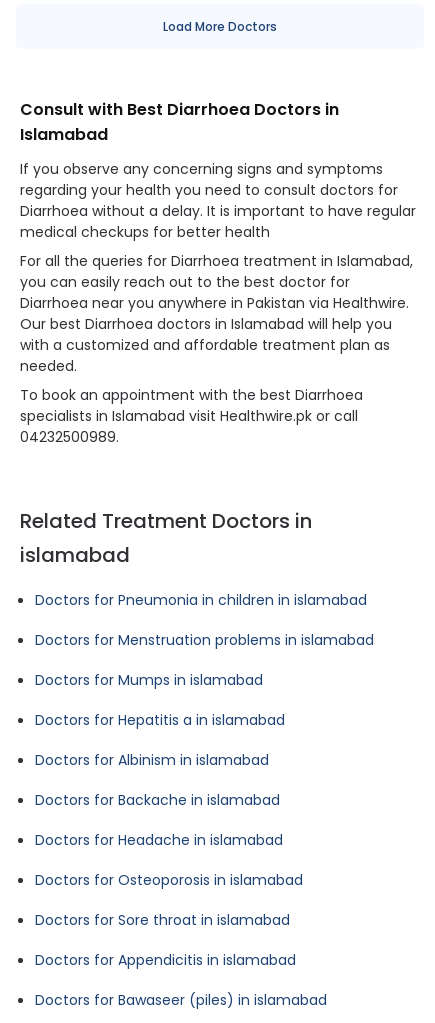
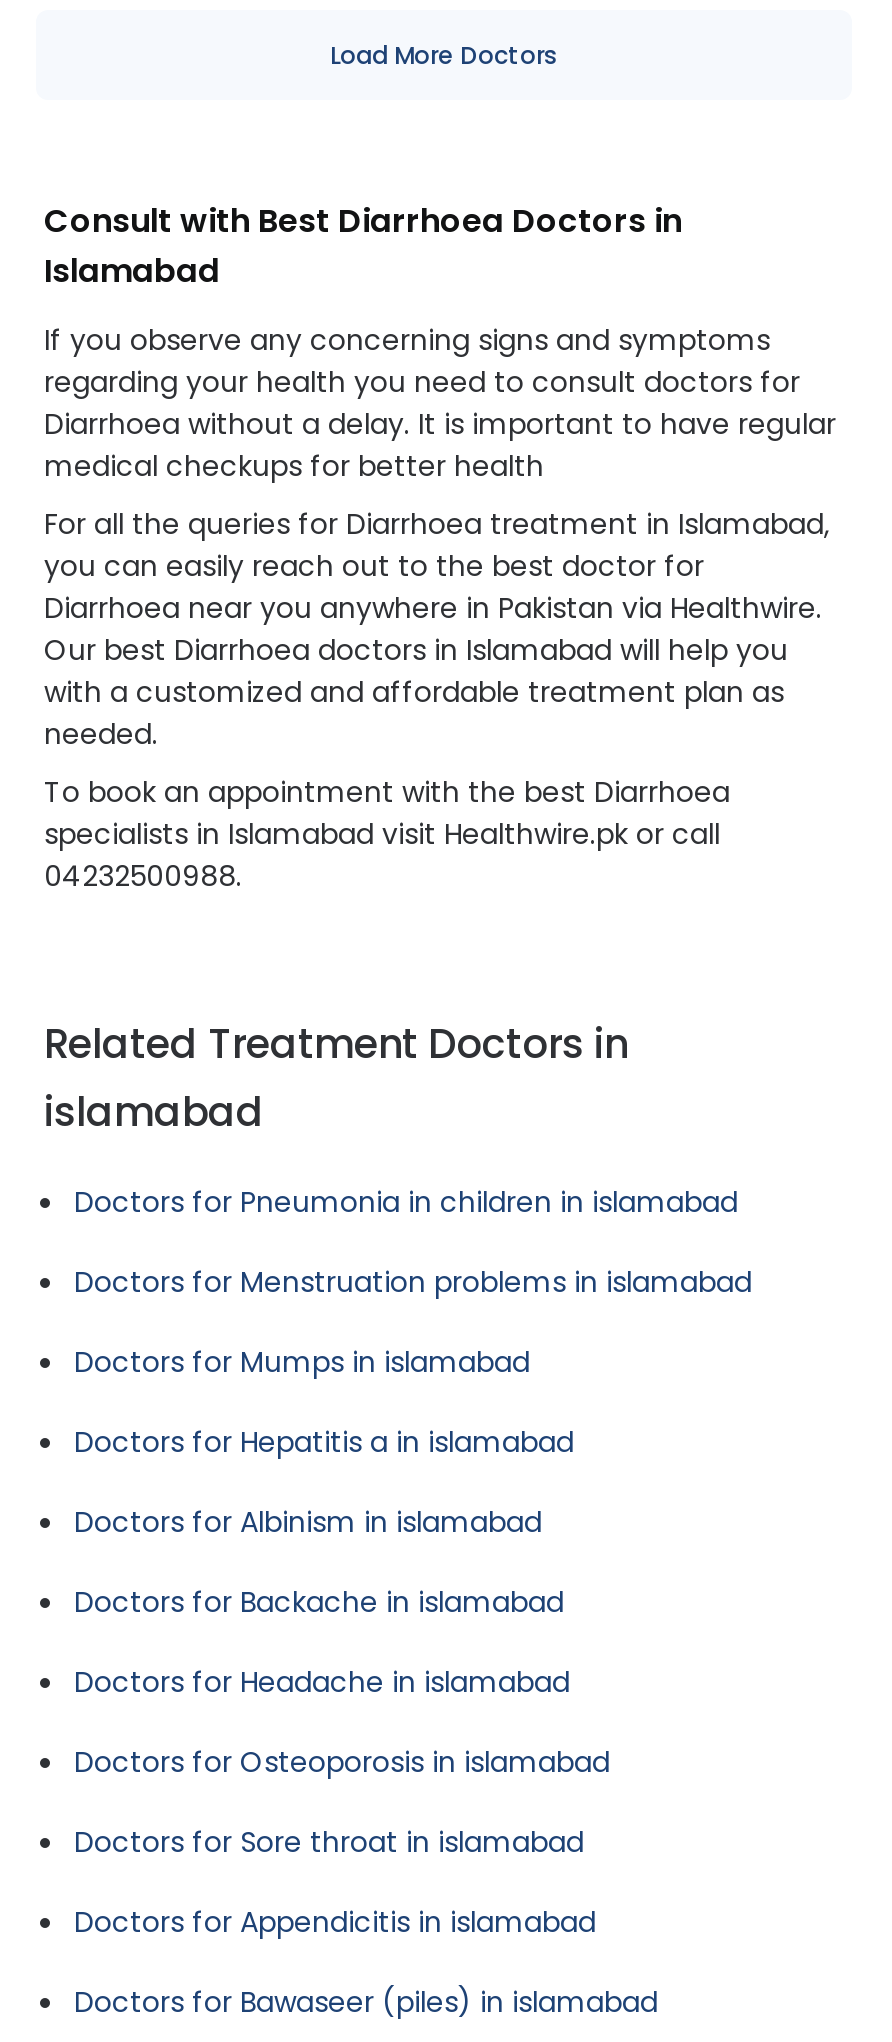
[20,427,119,447] 04232500989. -> [44,856,242,896] 04232500988.

